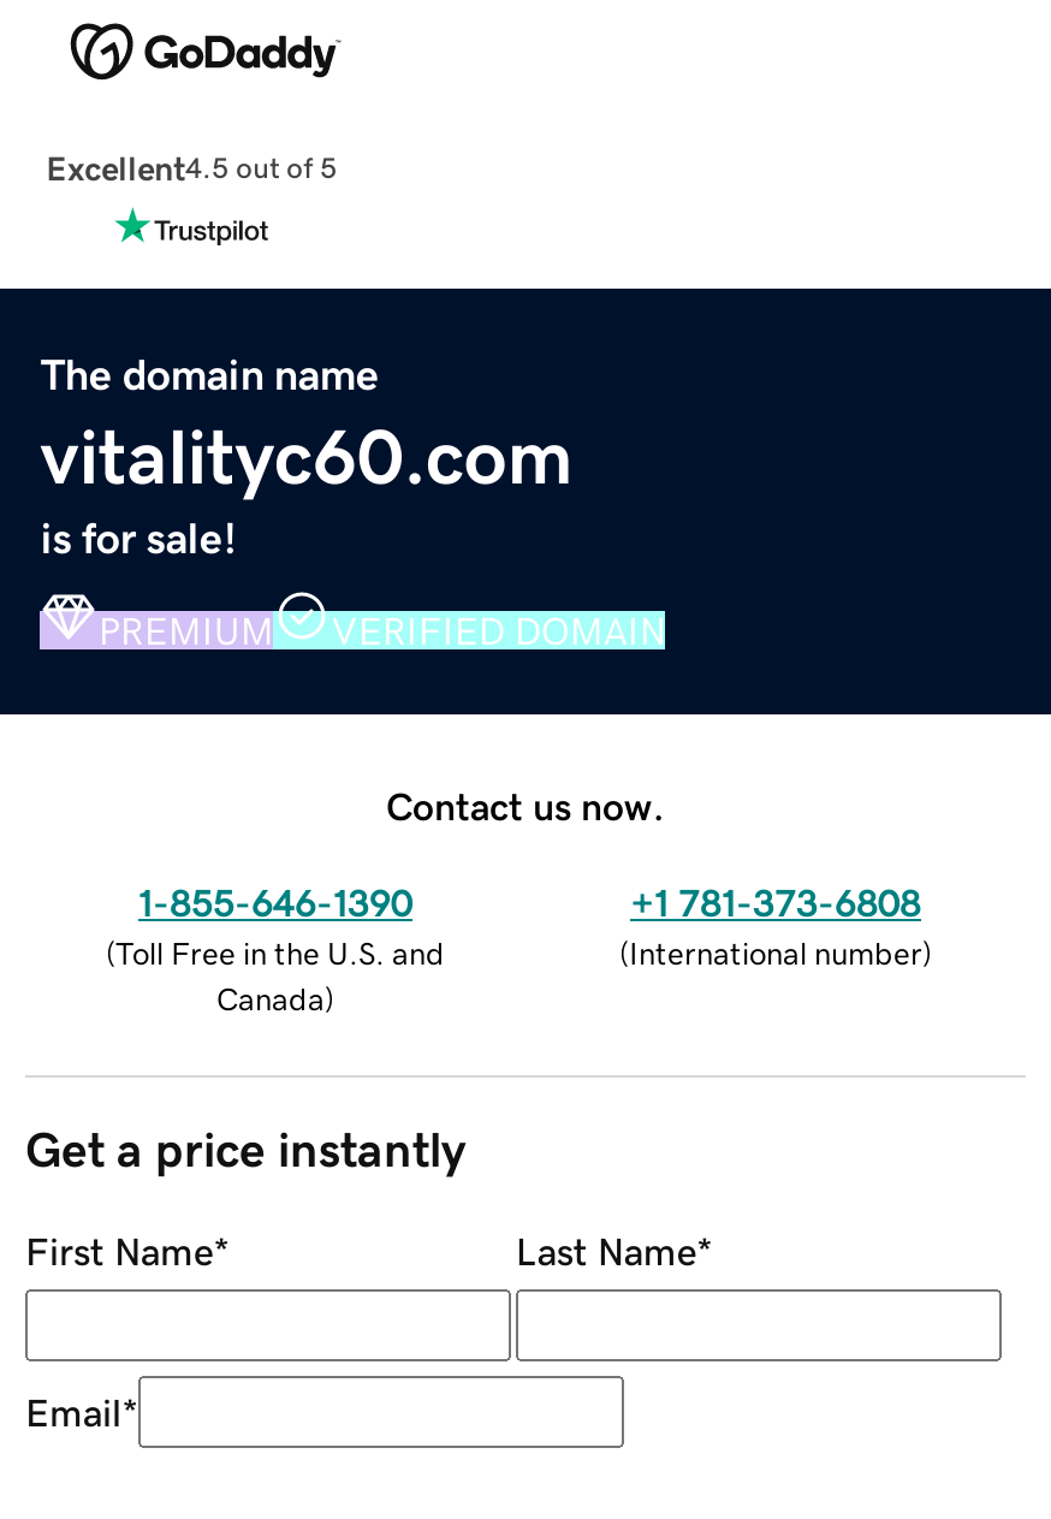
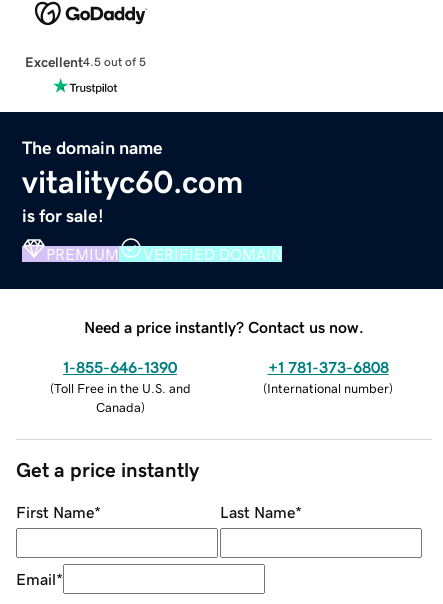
[386,786,665,824] Contact us now. -> [84,319,364,335] Need a price instantly? Contact us now.

